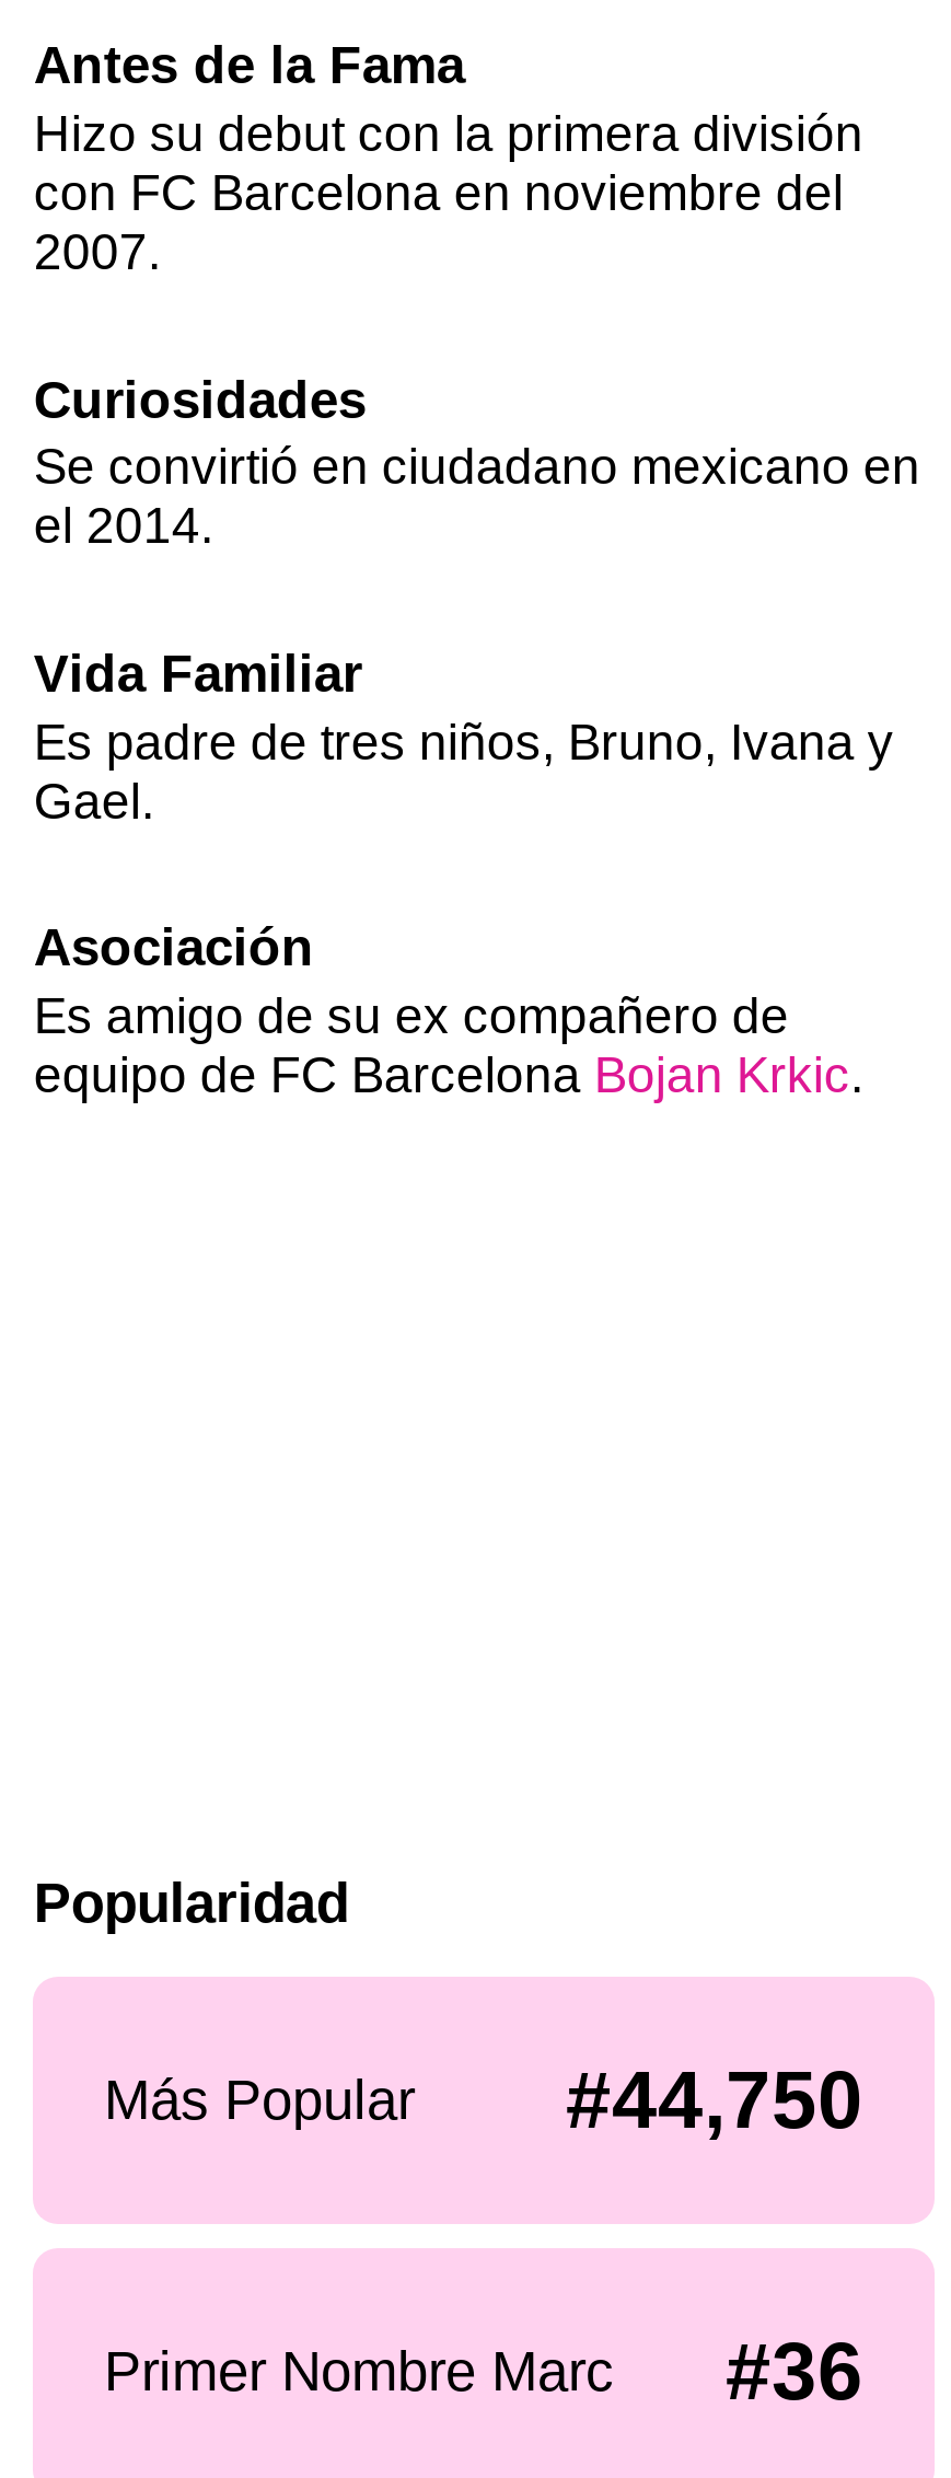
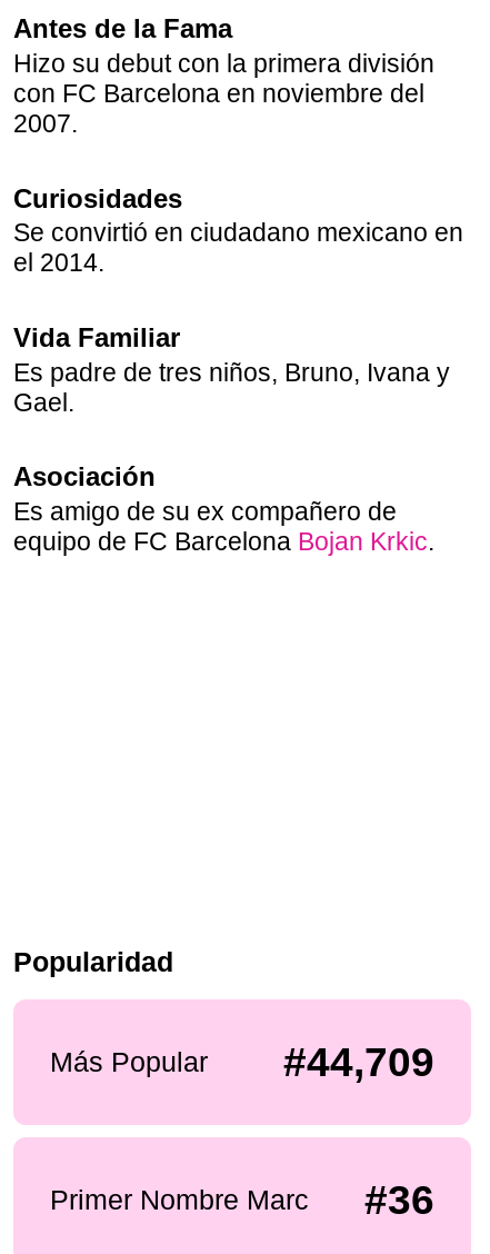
[566,2055,863,2145] #44,750 -> [284,1039,435,1085] #44,709

